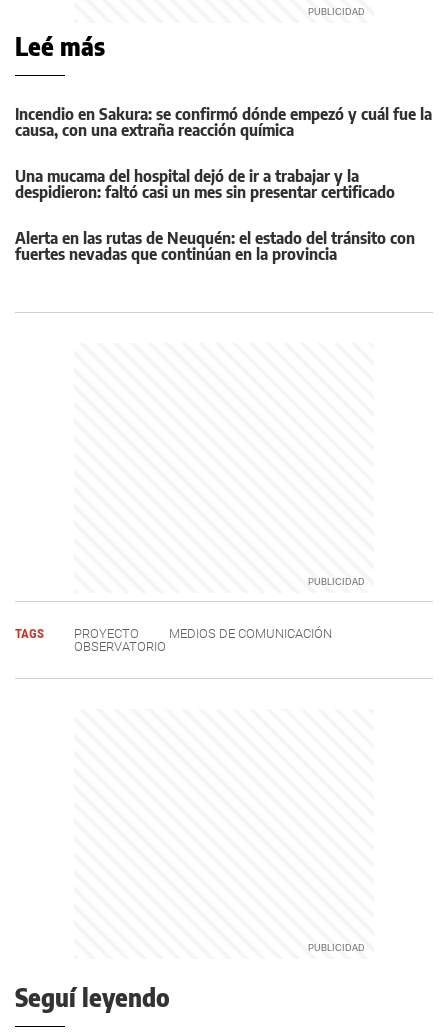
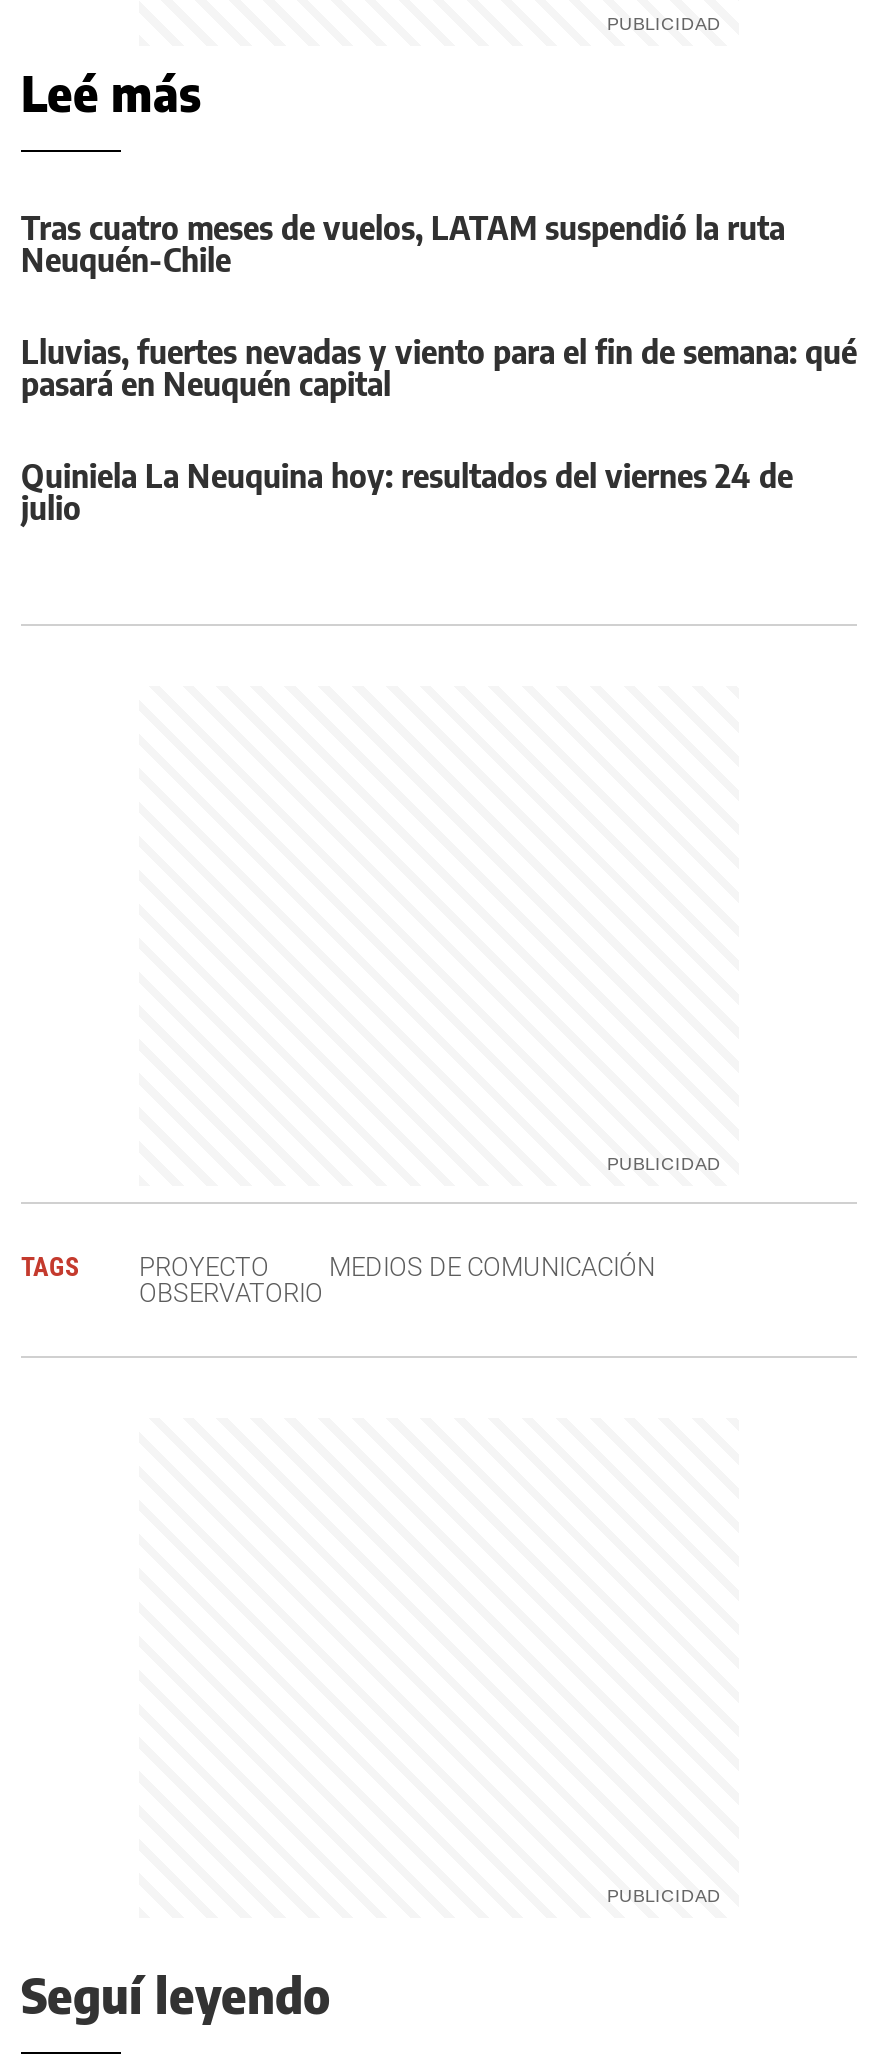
[15,104,432,140] Incendio en Sakura: se confirmó dónde empezó y cuál fue la | causa, con una extraña reacción química -> [21,208,785,280] Tras cuatro meses de vuelos, LATAM suspendió la ruta | Neuquén-Chile
[15,166,395,202] Una mucama del hospital dejó de ir a trabajar y la | despidieron: faltó casi un mes sin presentar certificado -> [21,332,857,404] Lluvias, fuertes nevadas y viento para el fin de semana: qué | pasará en Neuquén capital
[15,228,415,264] Alerta en las rutas de Neuquén: el estado del tránsito con | fuertes nevadas que continúan en la provincia -> [21,456,793,528] Quiniela La Neuquina hoy: resultados del viernes 24 de | julio

